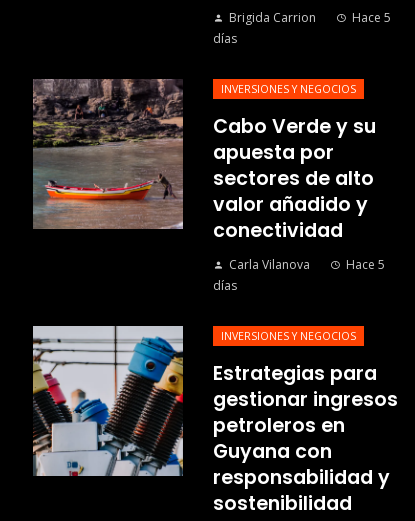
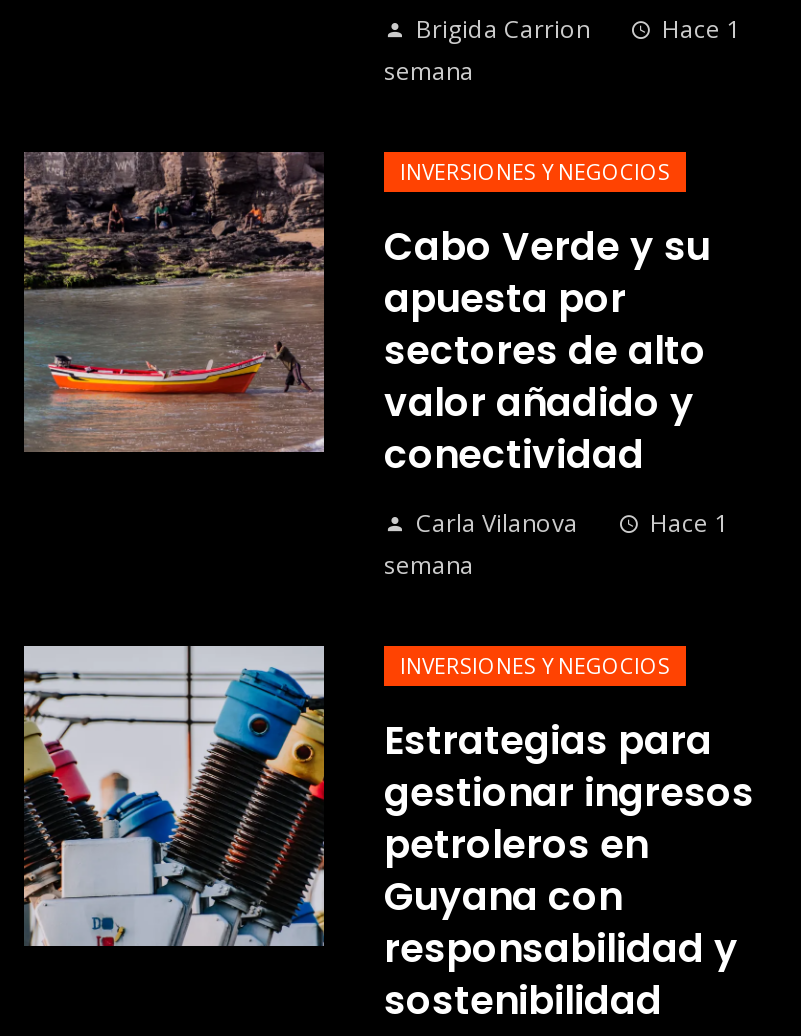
[213,9,391,47] Hace 5 | días -> [384,12,740,88] Hace 1 | semana
[213,256,385,294] Hace 5 | días -> [384,506,728,582] Hace 1 | semana

